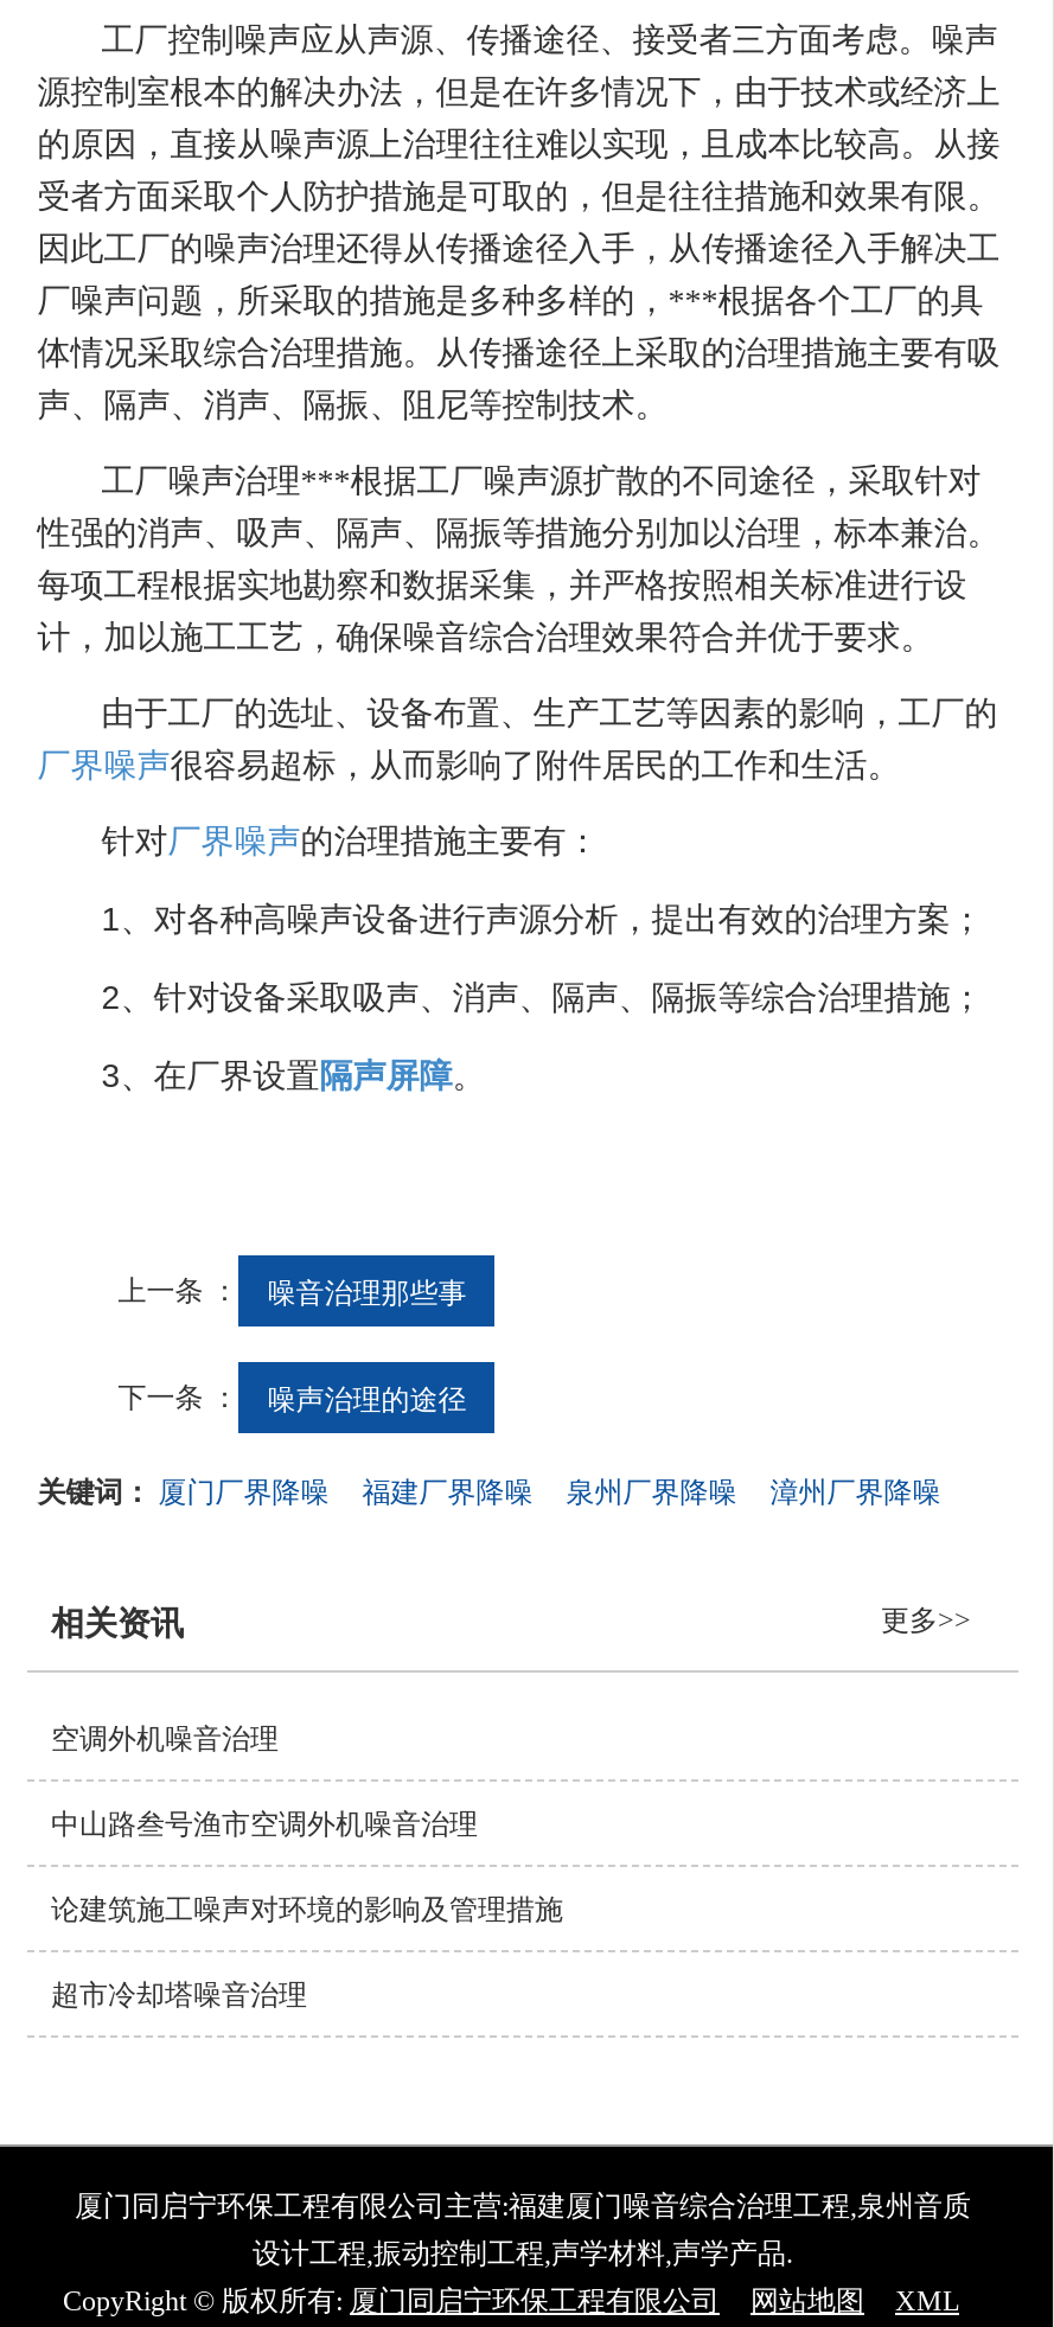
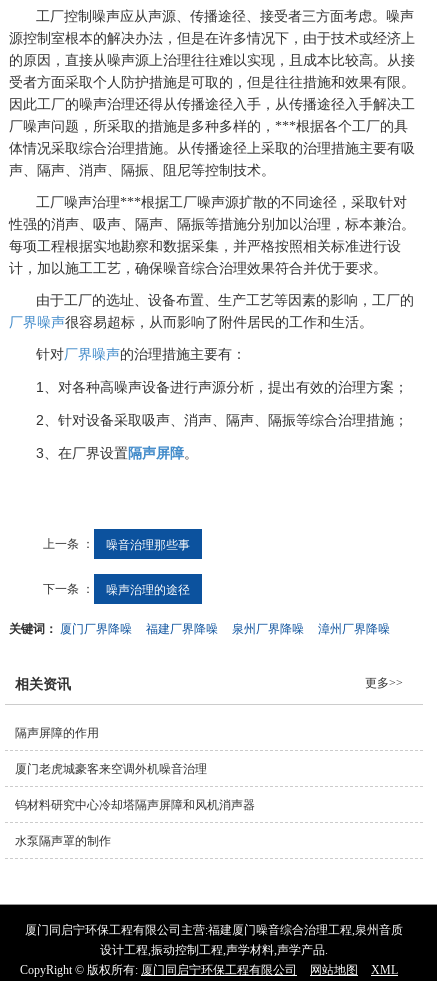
[51,1722,279,1756] 空调外机噪音治理 -> [15,726,99,740] 隔声屏障的作用
[51,1808,478,1841] 中山路叁号渔市空调外机噪音治理 -> [15,762,207,776] 厦门老虎城豪客来空调外机噪音治理
[51,1893,563,1926] 论建筑施工噪声对环境的影响及管理措施 -> [15,798,255,812] 钨材料研究中心冷却塔隔声屏障和风机消声器
[51,1978,307,2012] 超市冷却塔噪音治理 -> [15,834,111,848] 水泵隔声罩的制作

